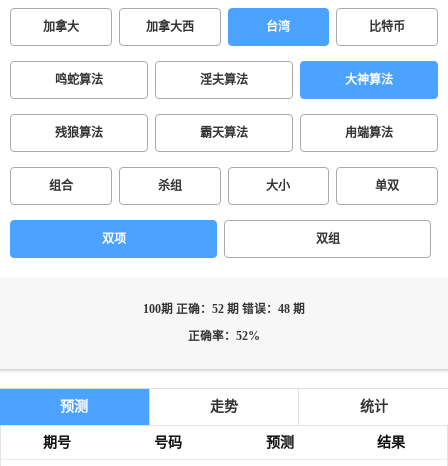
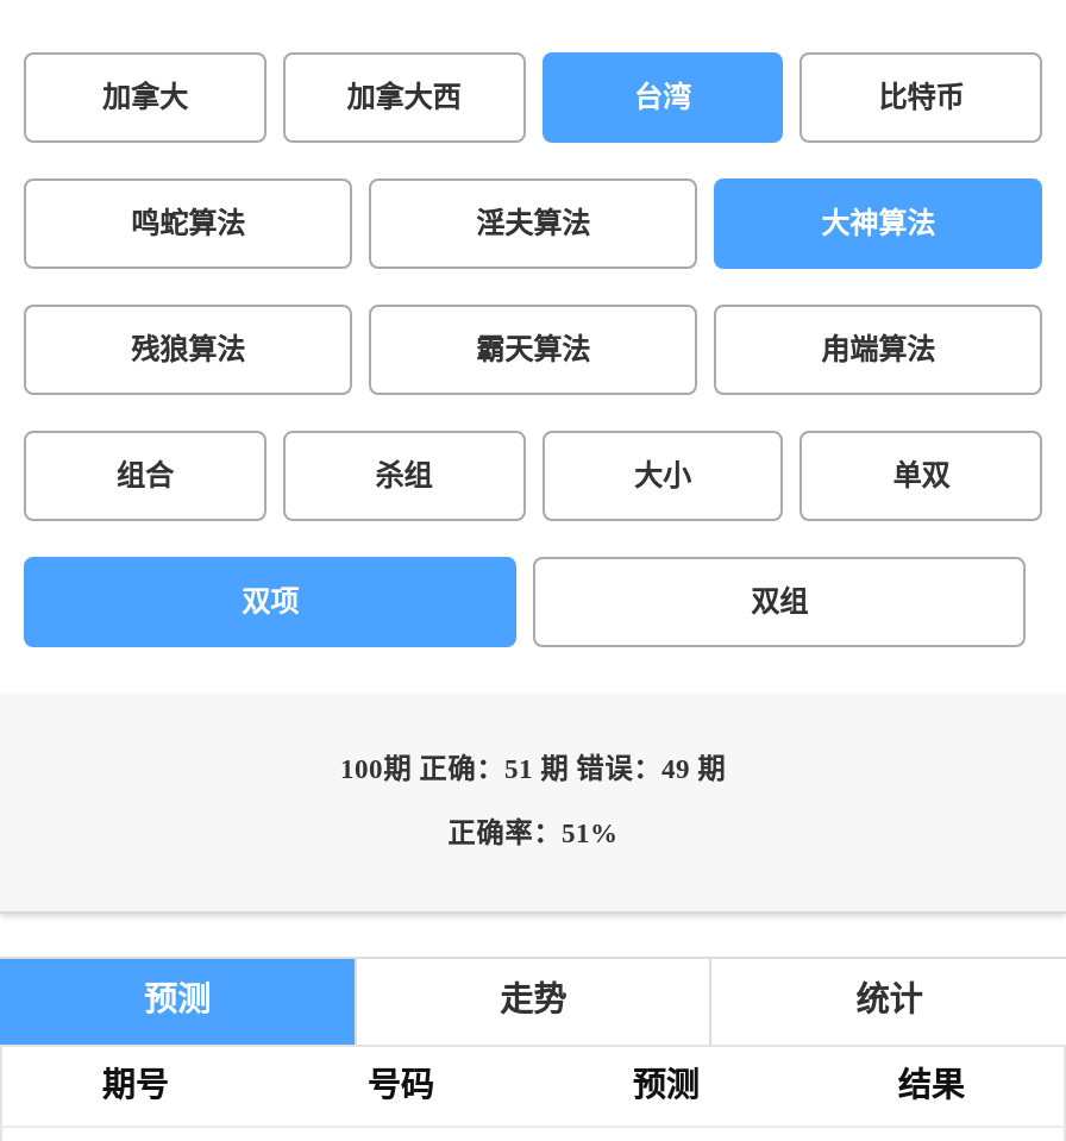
[143,303,305,316] 100期 正确：52 期 错误：48 期 -> [340,754,726,785] 100期 正确：51 期 错误：49 期
[188,330,260,343] 正确率：52% -> [447,819,619,850] 正确率：51%

